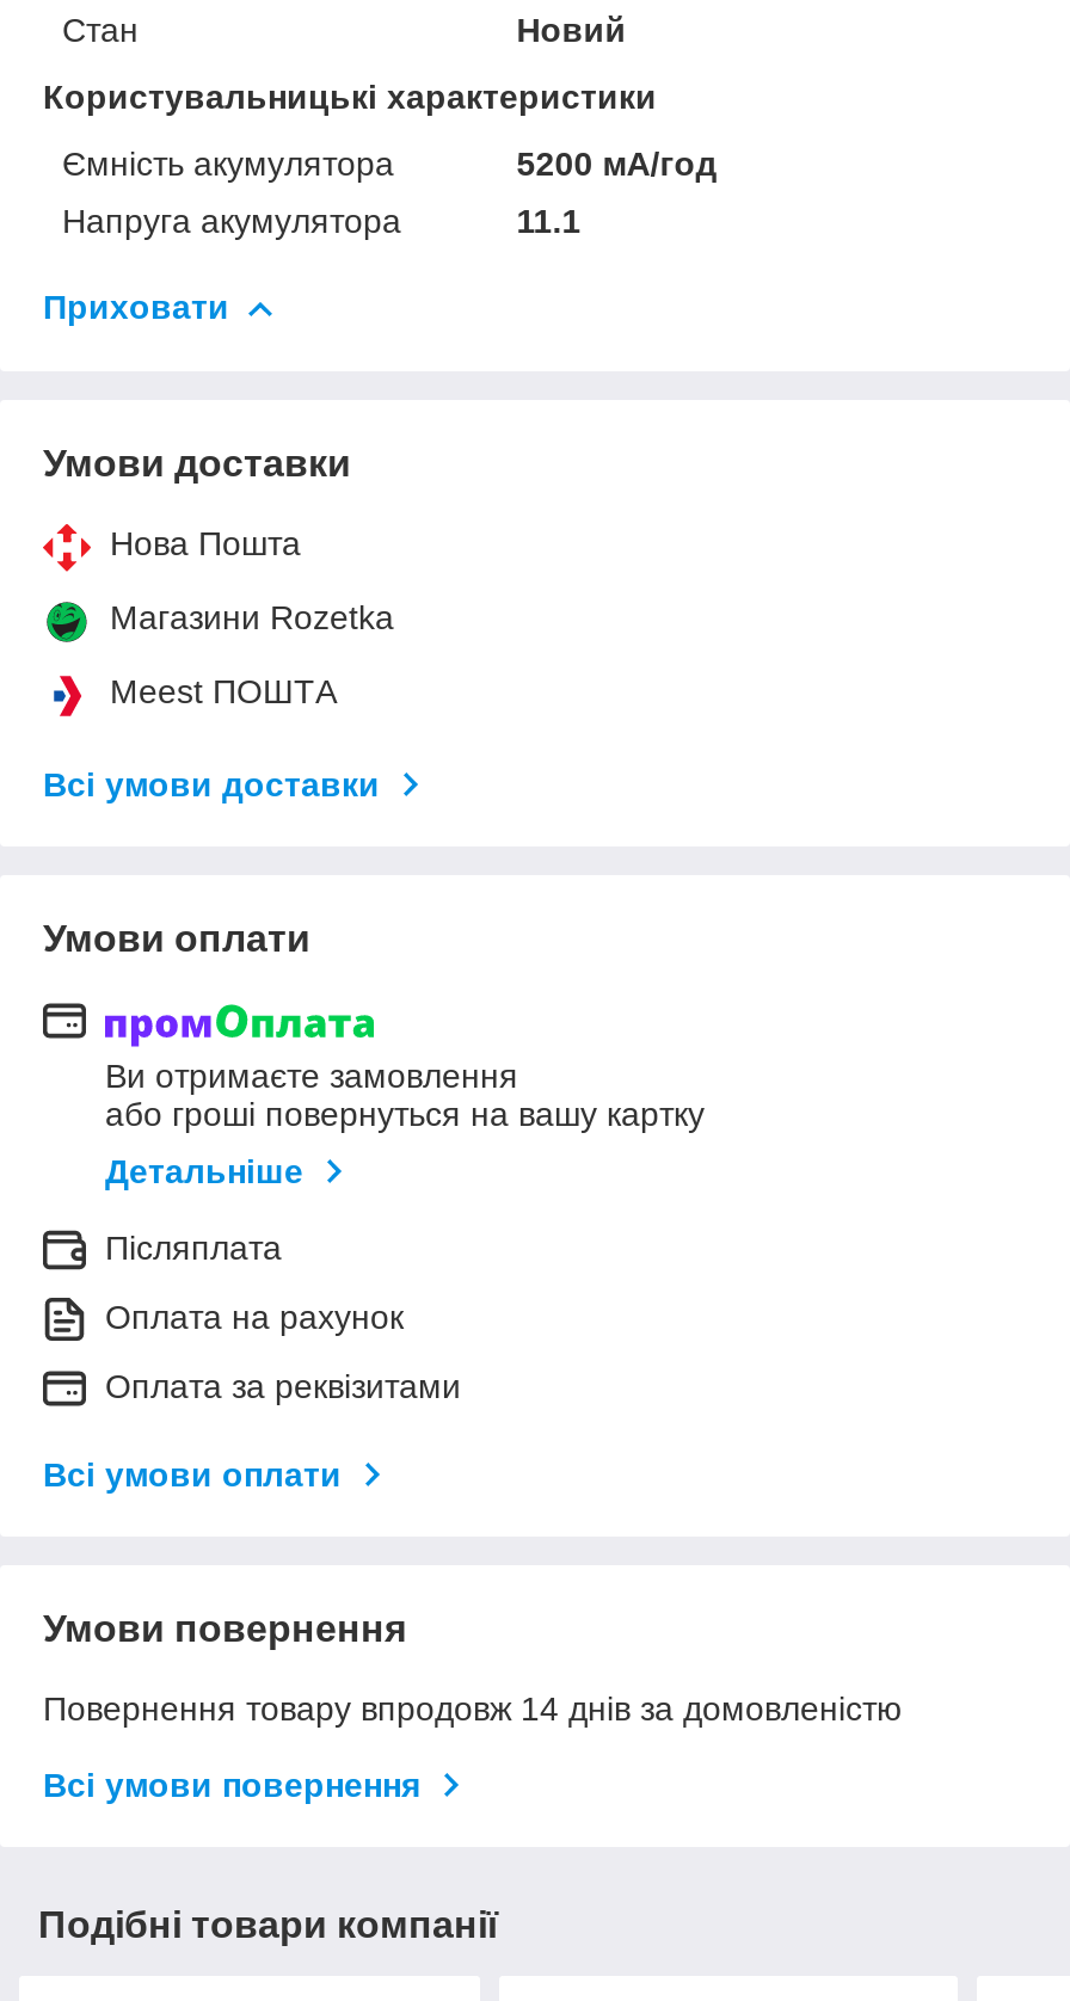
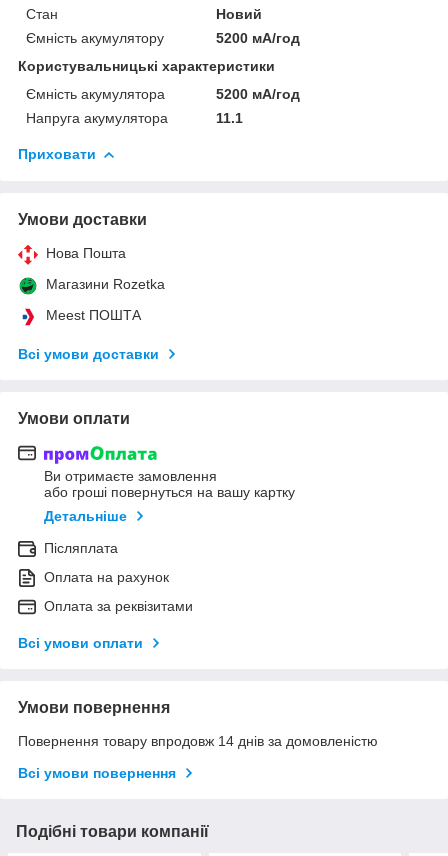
none -> [26,30,300,46] Ємність акумулятору | 5200 мА/год

